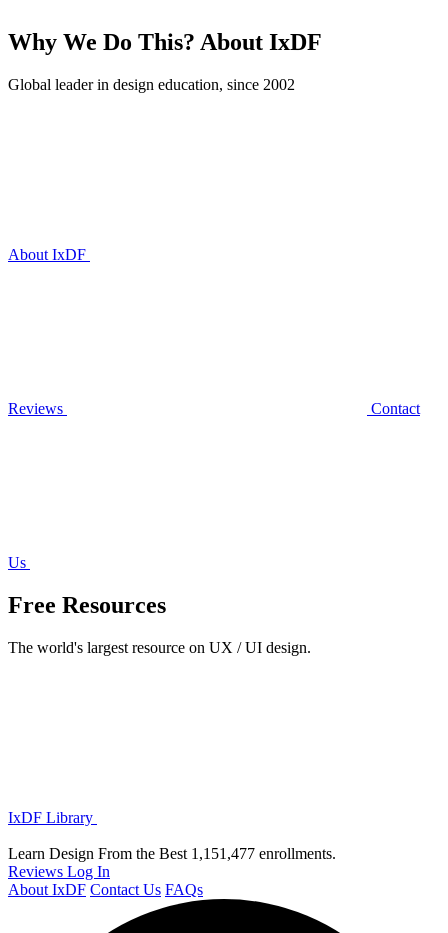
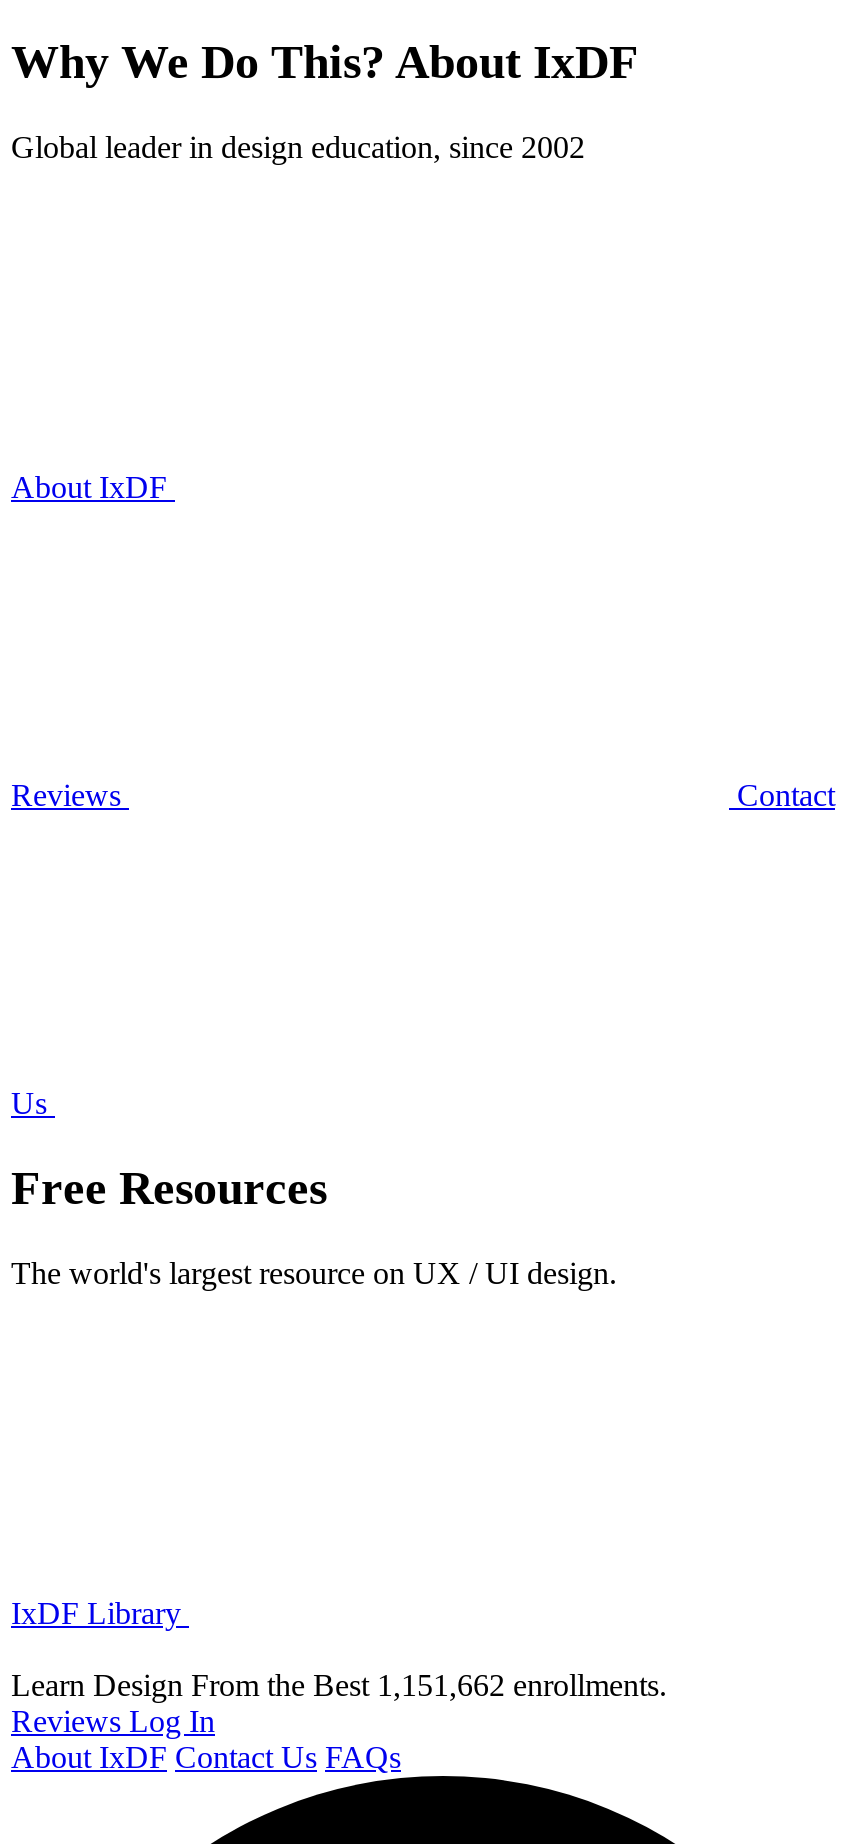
[8,845,336,862] Learn Design From the Best 1,151,477 enrollments. -> [11,1667,667,1701] Learn Design From the Best 1,151,662 enrollments.

